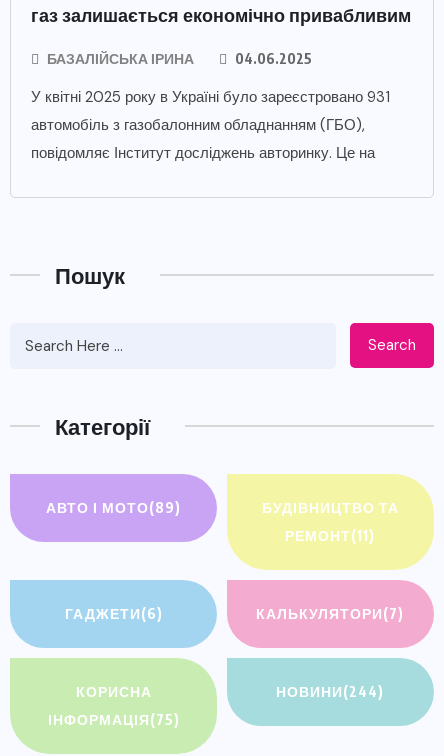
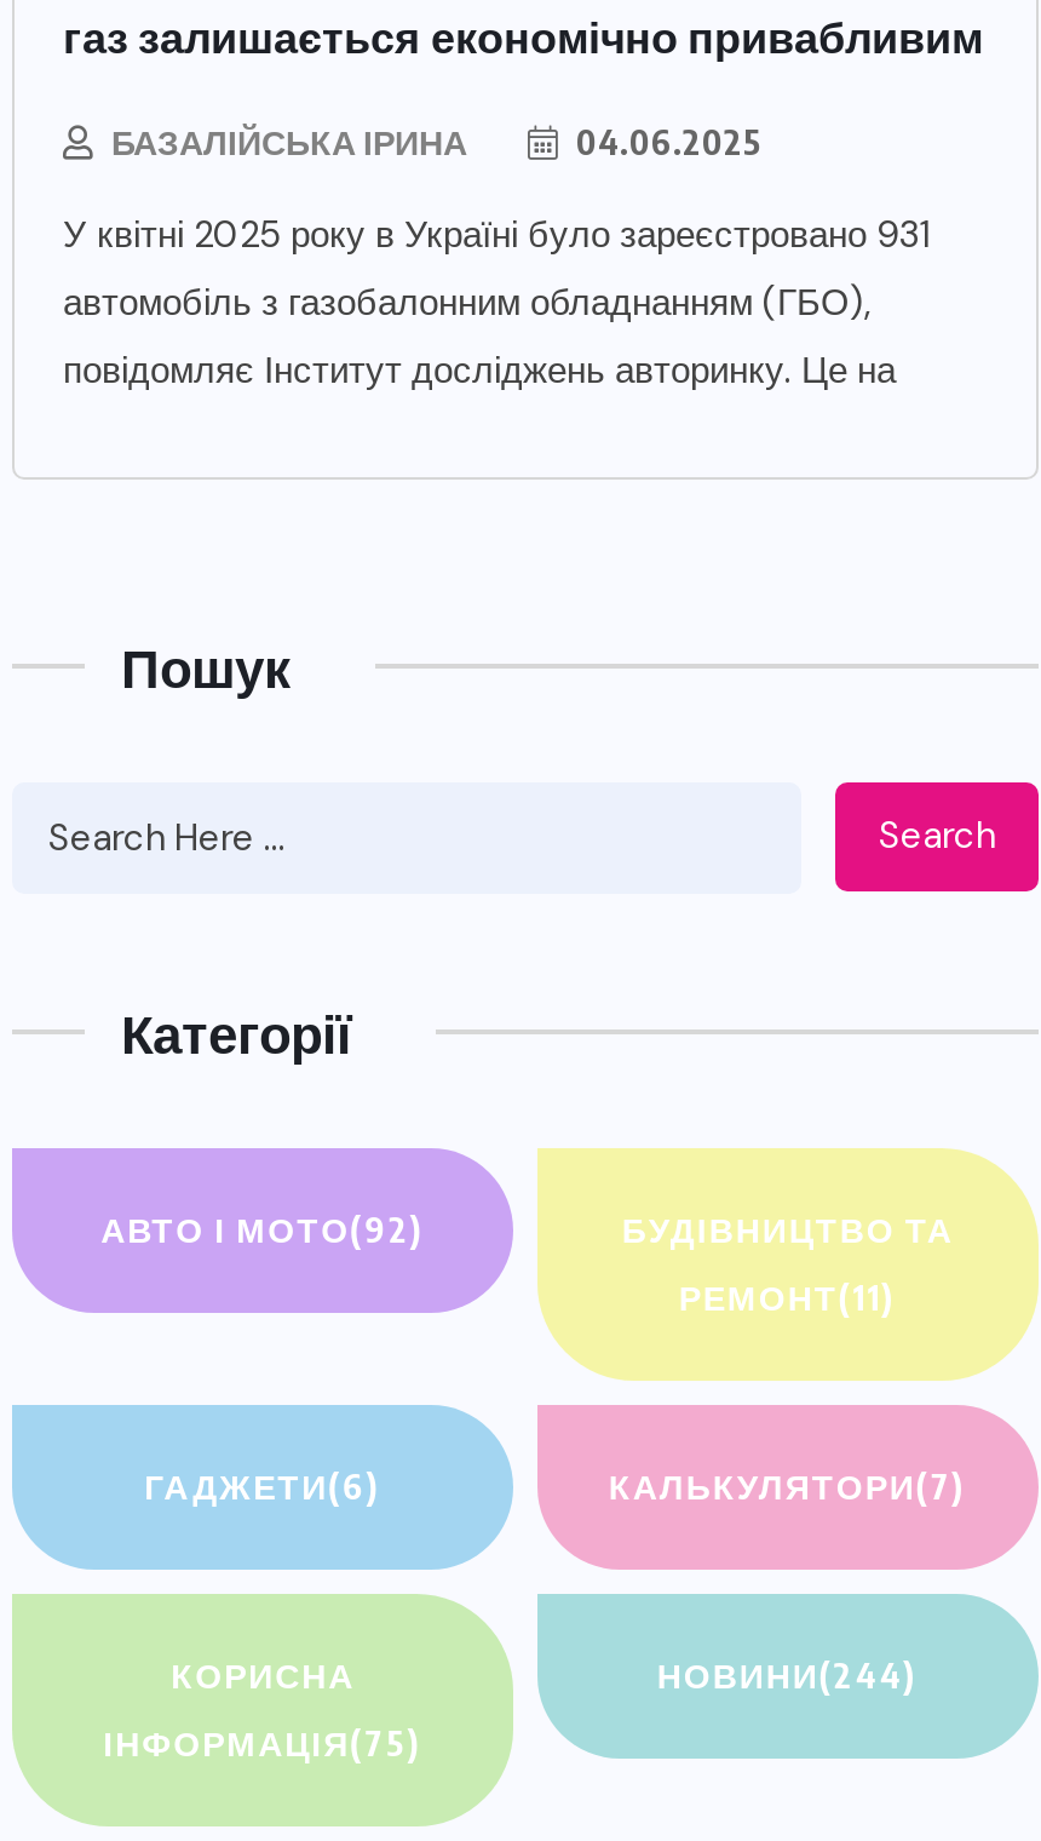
[46,499,181,516] АВТО І МОТО(89) -> [101,1209,425,1250] АВТО І МОТО(92)

